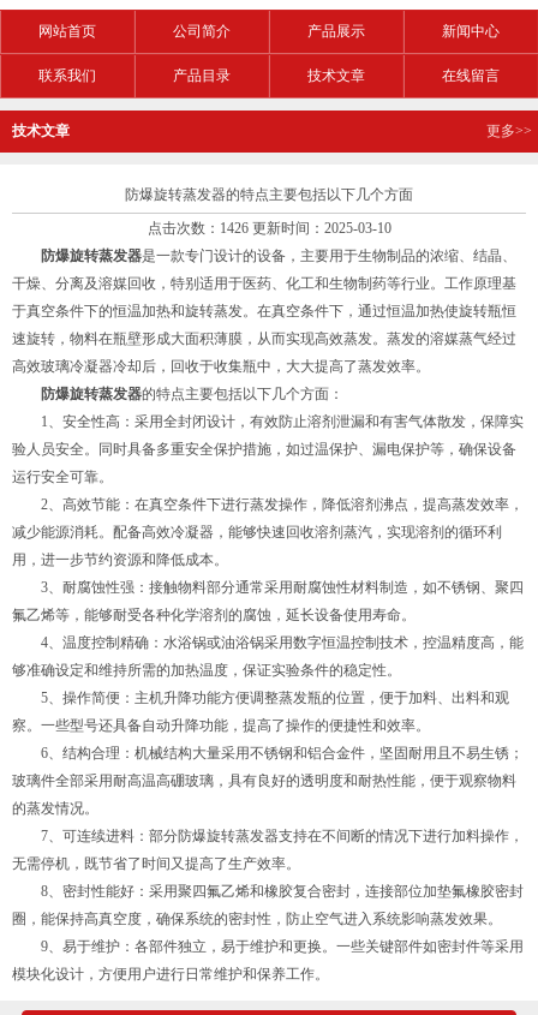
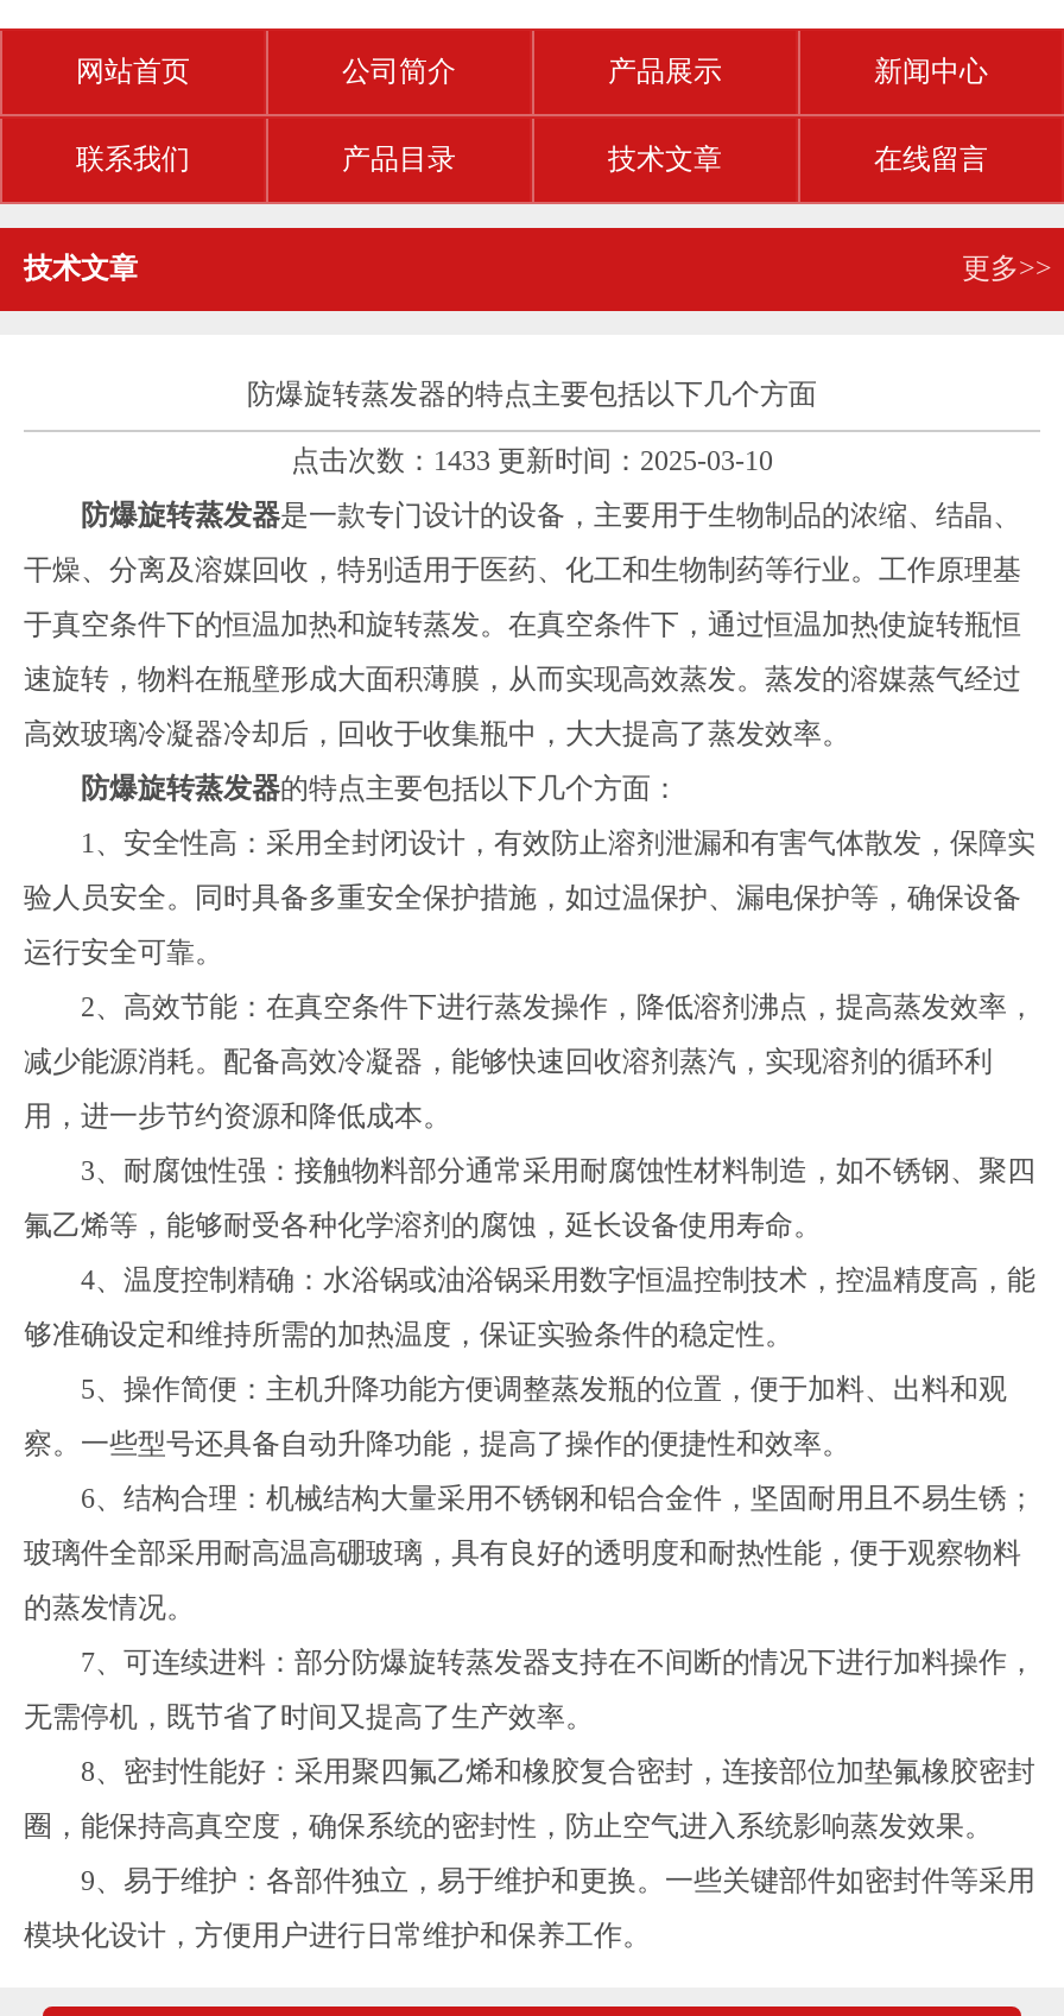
[147,220,391,237] 点击次数：1426 更新时间：2025-03-10 -> [291,444,773,477] 点击次数：1433 更新时间：2025-03-10

